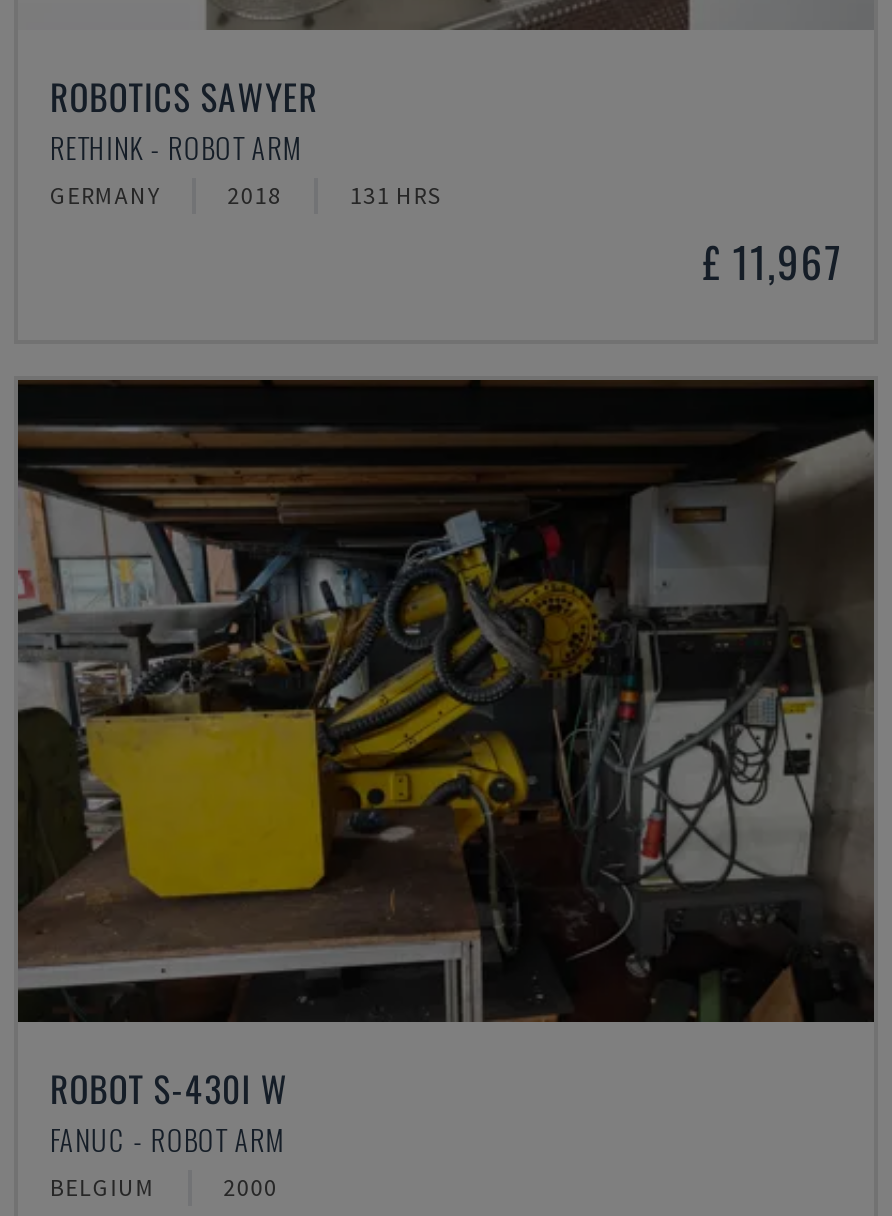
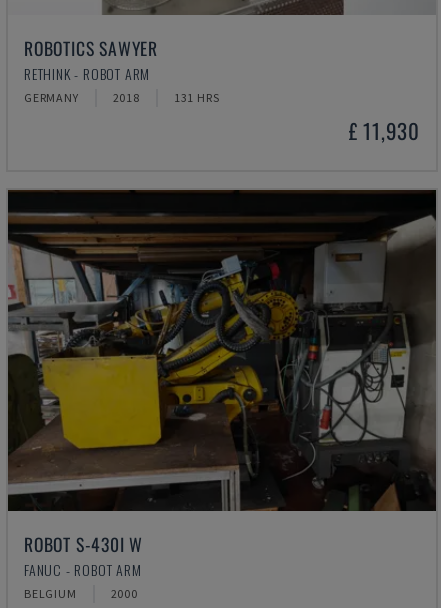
[703,230,842,292] £ 11,967 -> [349,115,420,146] £ 11,930

